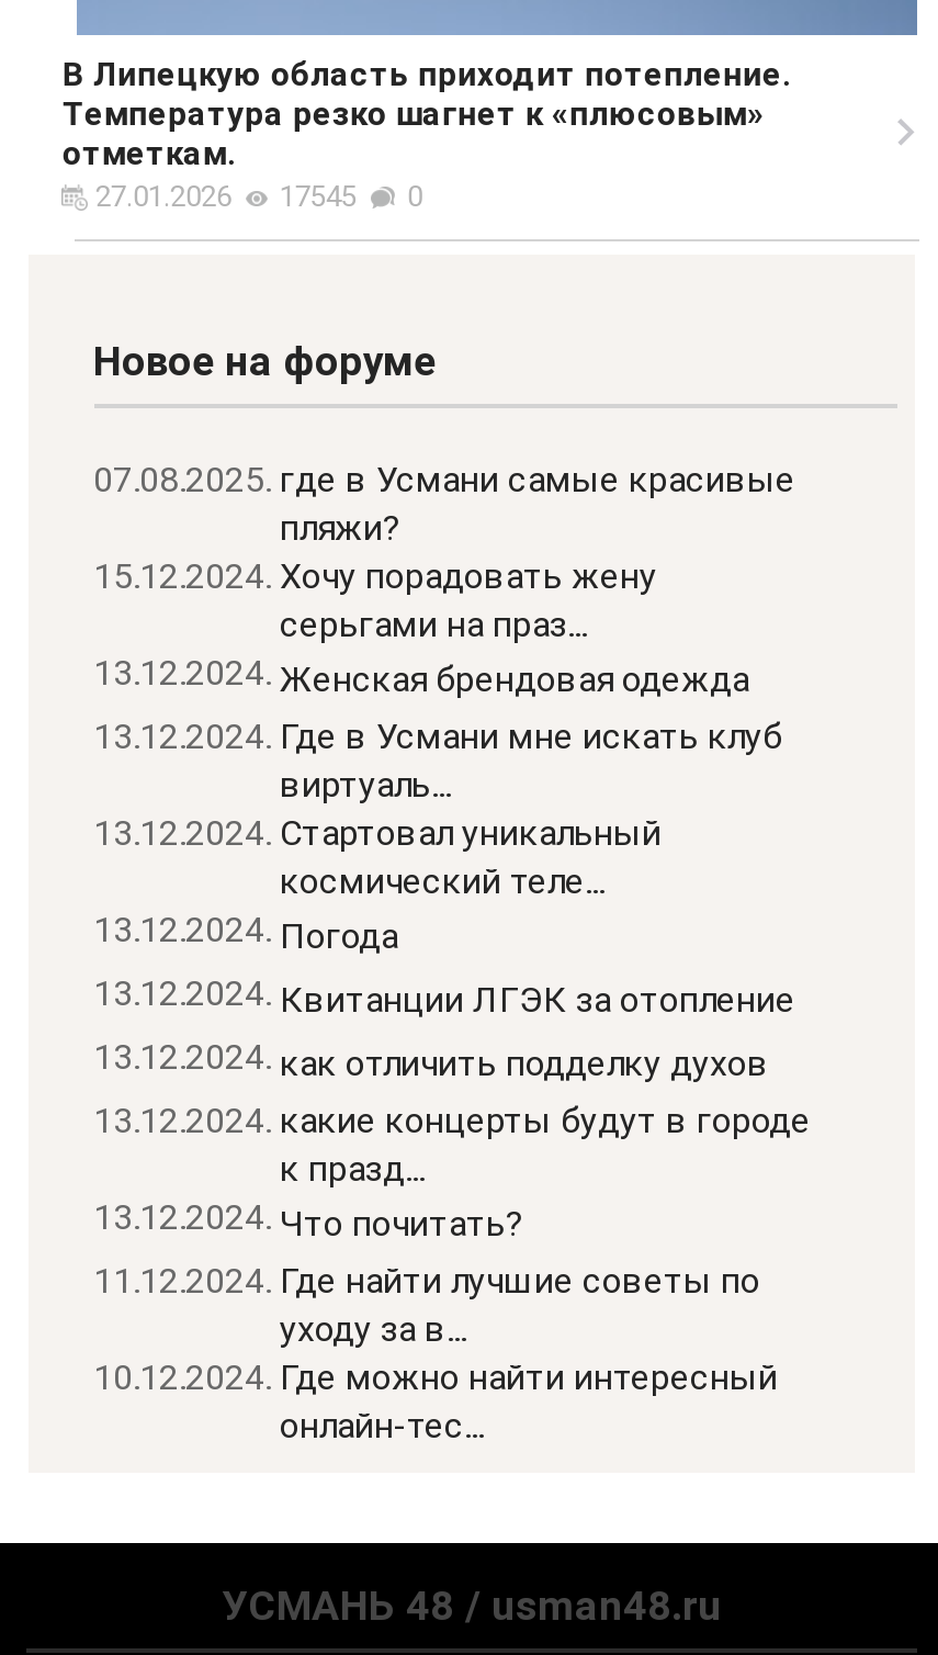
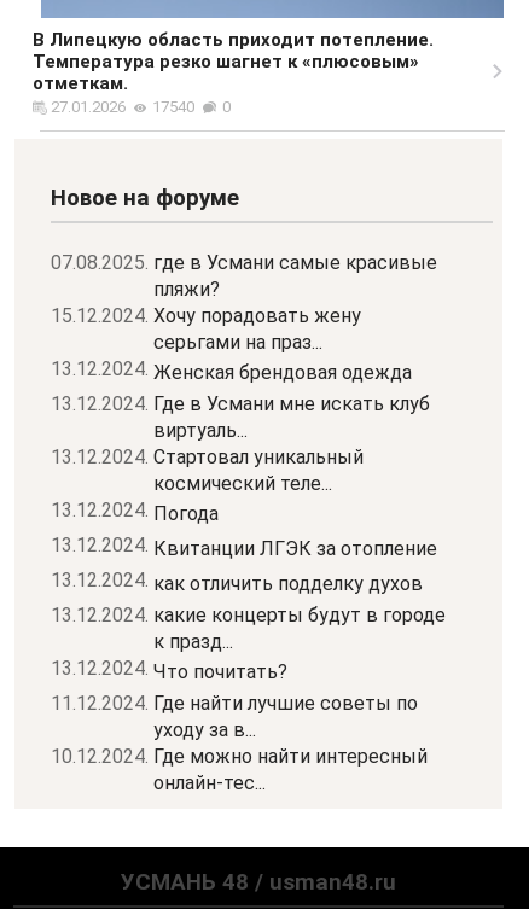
[95,180,422,212] 27.01.2026 17545 0 -> [51,98,231,116] 27.01.2026 17540 0

